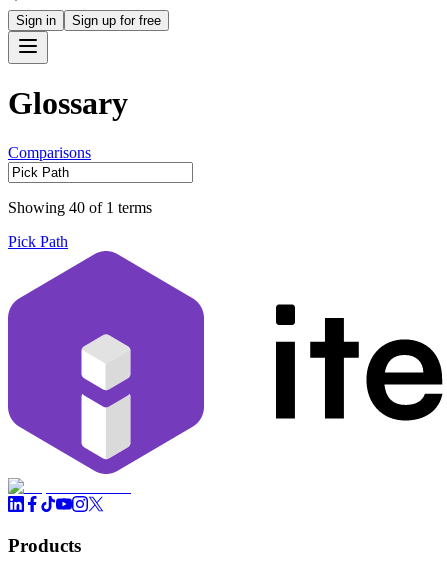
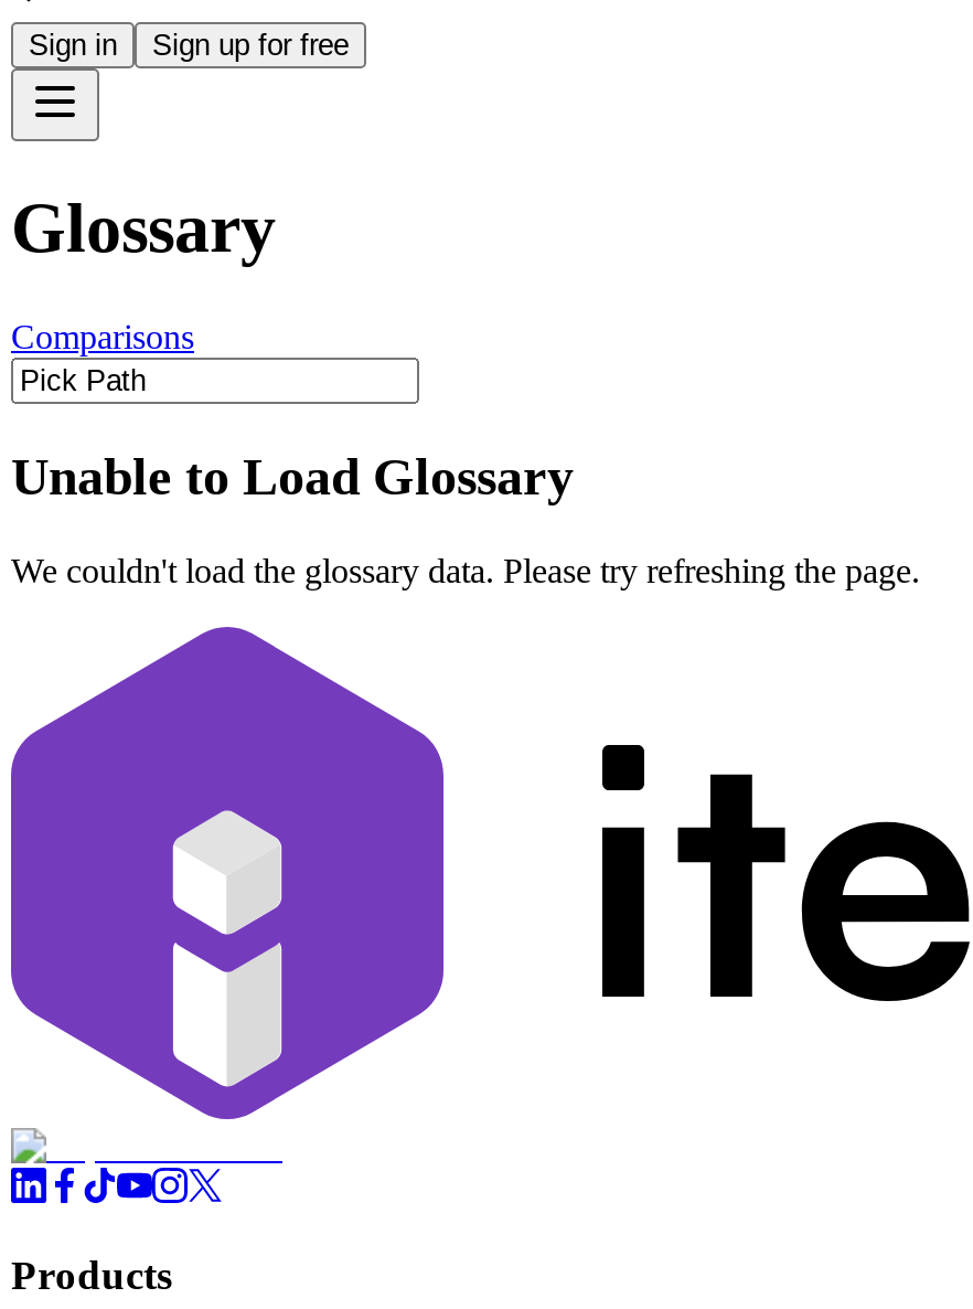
[8,199,152,216] Showing 40 of 1 terms -> [11,448,574,505] Unable to Load Glossary
[8,233,68,250] Pick Path -> [11,551,920,589] We couldn't load the glossary data. Please try refreshing the page.

